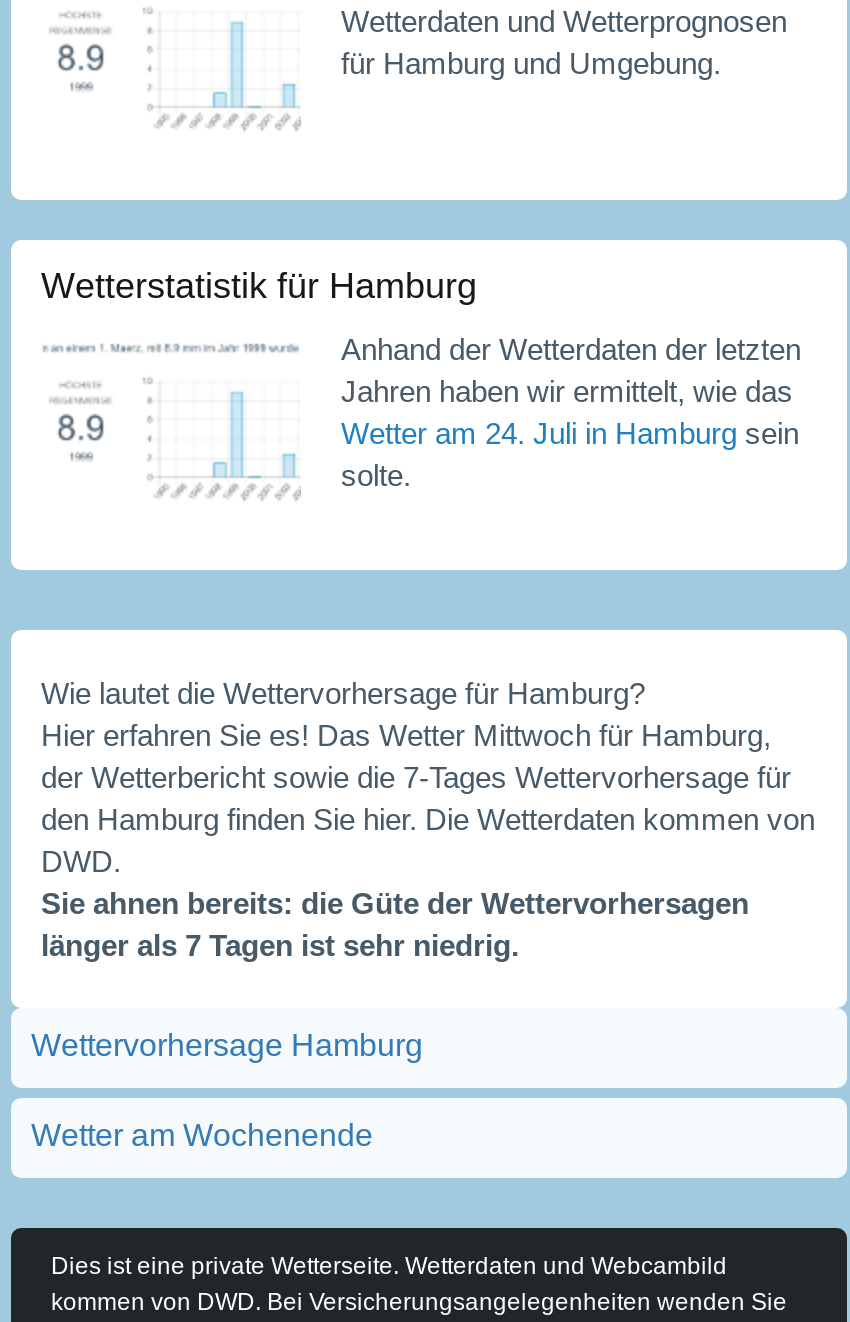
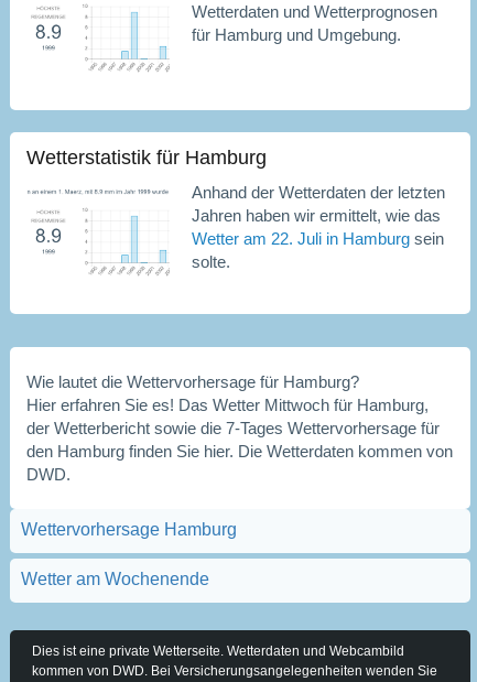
[341,416,799,450] Wetter am 24. Juli in Hamburg sein -> [192,229,444,248] Wetter am 22. Juli in Hamburg sein
[41,886,749,962] Sie ahnen bereits: die Güte der Wettervorhersagen | länger als 7 Tagen ist sehr niedrig. -> none

